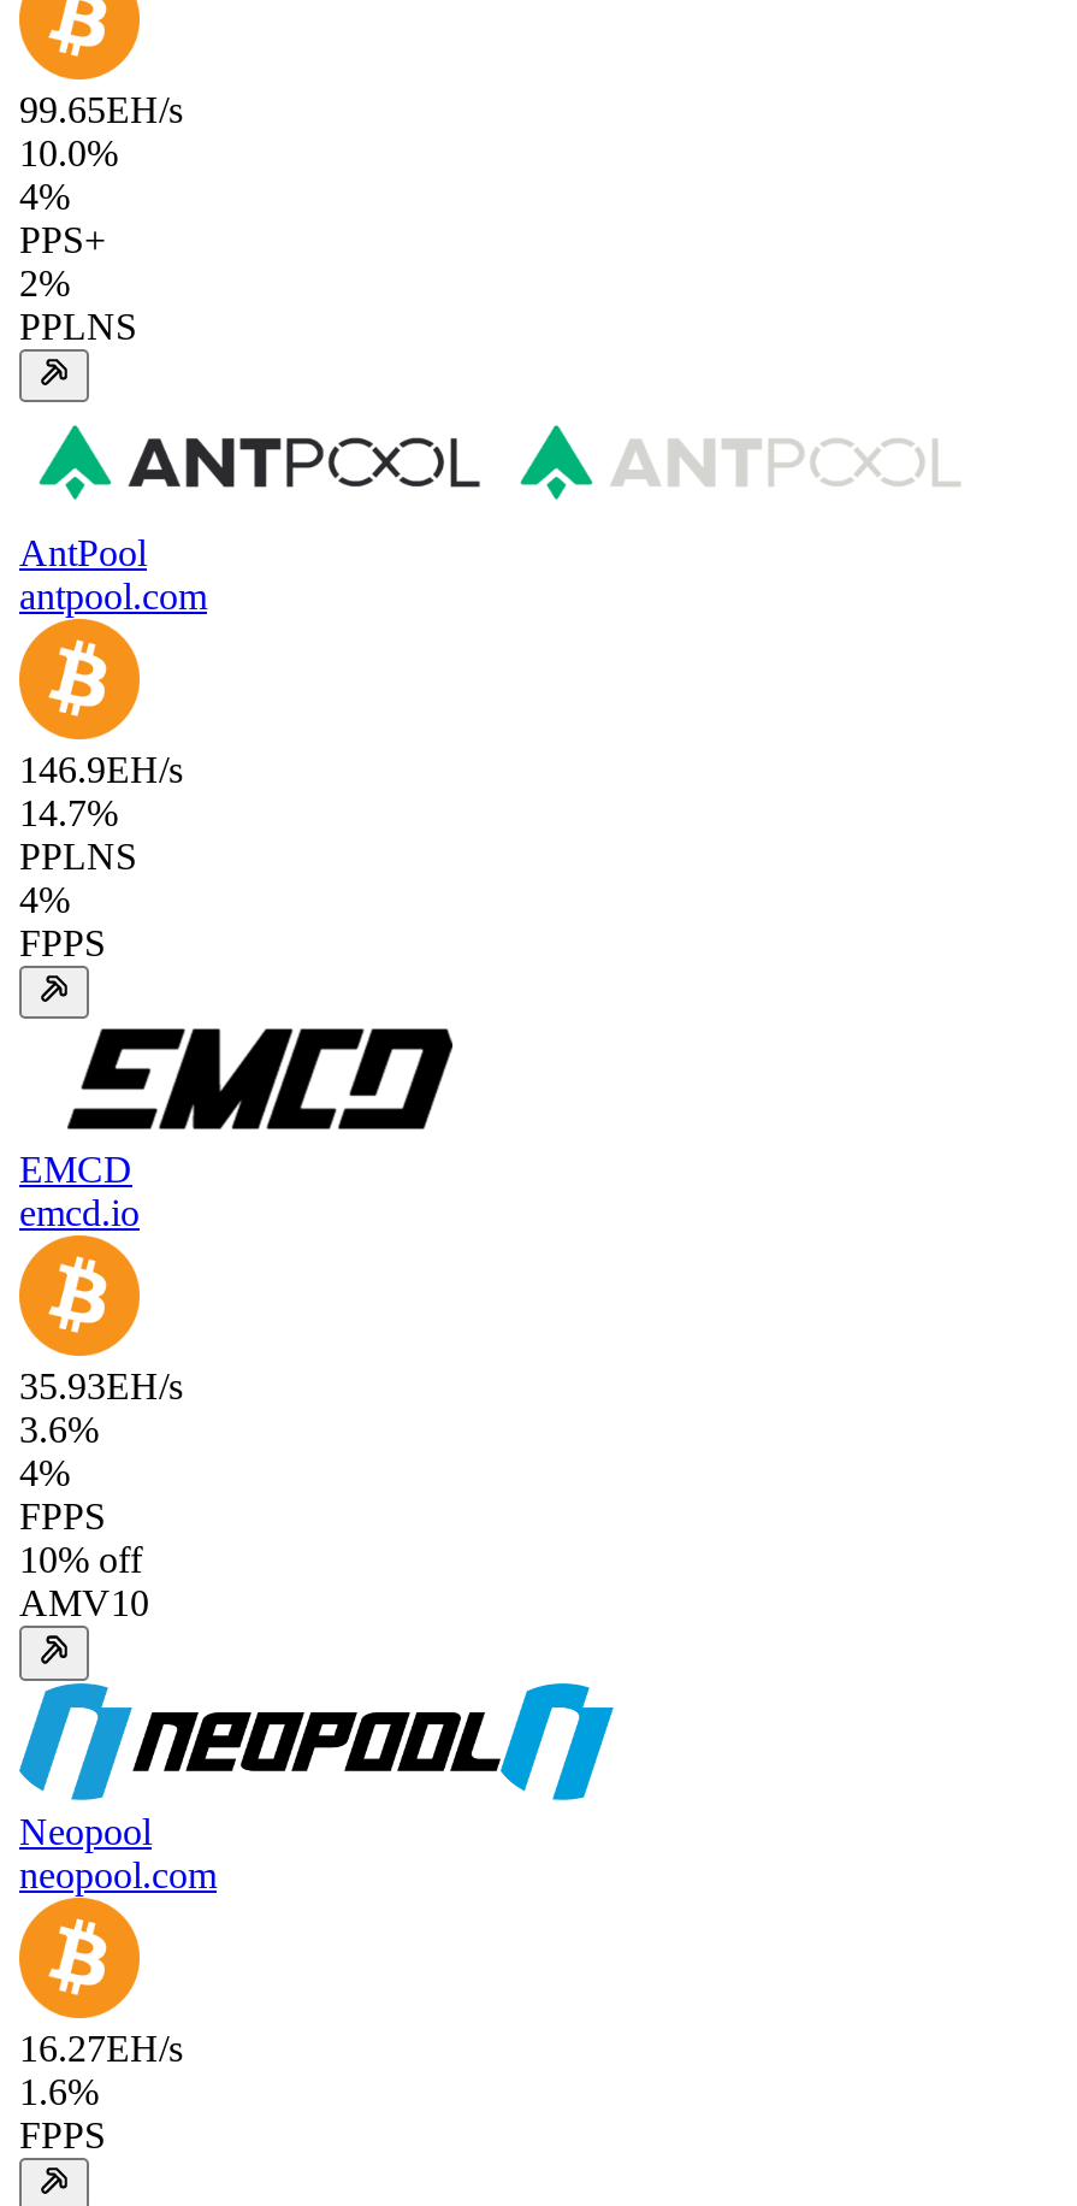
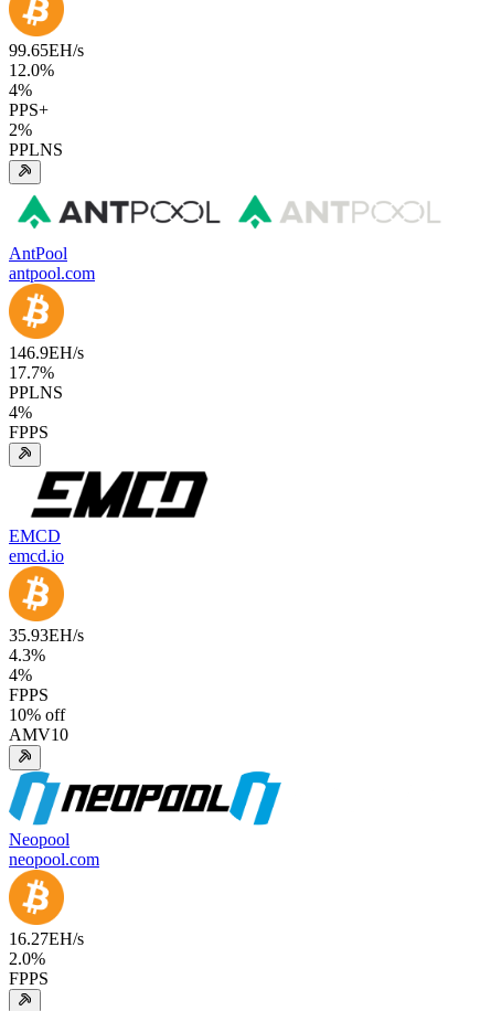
[19,132,118,173] 10.0% -> [9,60,54,79] 12.0%
[19,793,118,834] 14.7% -> [9,363,54,382] 17.7%
[19,1410,99,1451] 3.6% -> [9,646,45,665] 4.3%
[19,2070,99,2111] 1.6% -> [9,949,45,968] 2.0%

